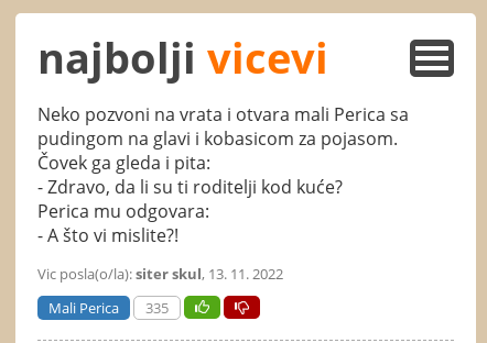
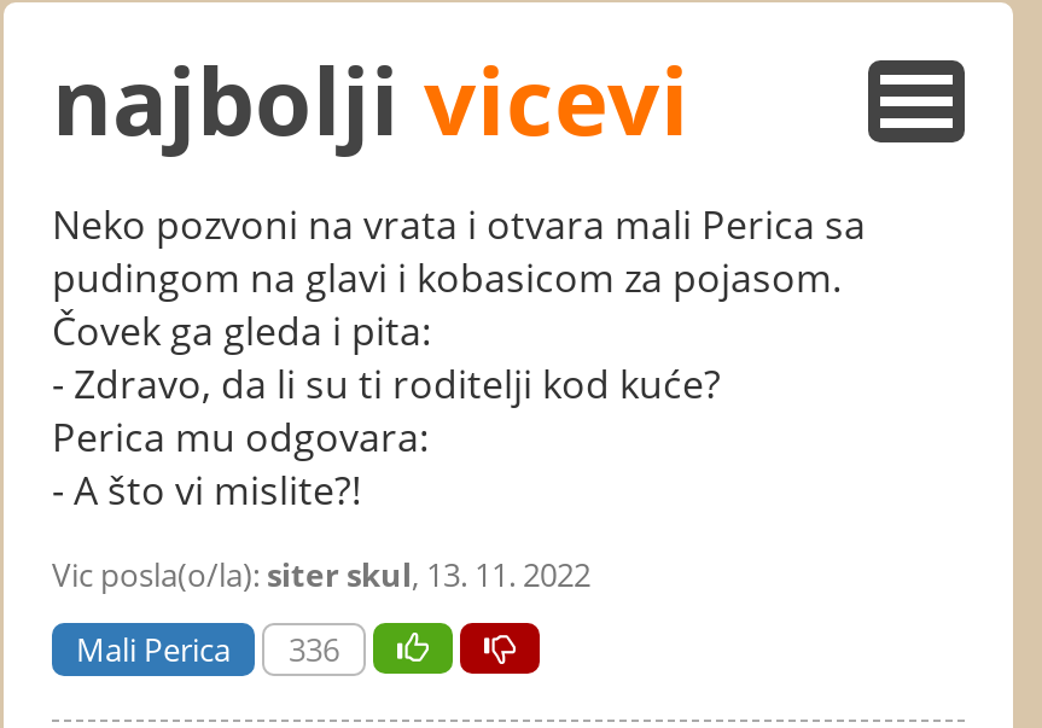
[48,298,169,318] Mali Perica 335 -> [76,628,339,671] Mali Perica 336

